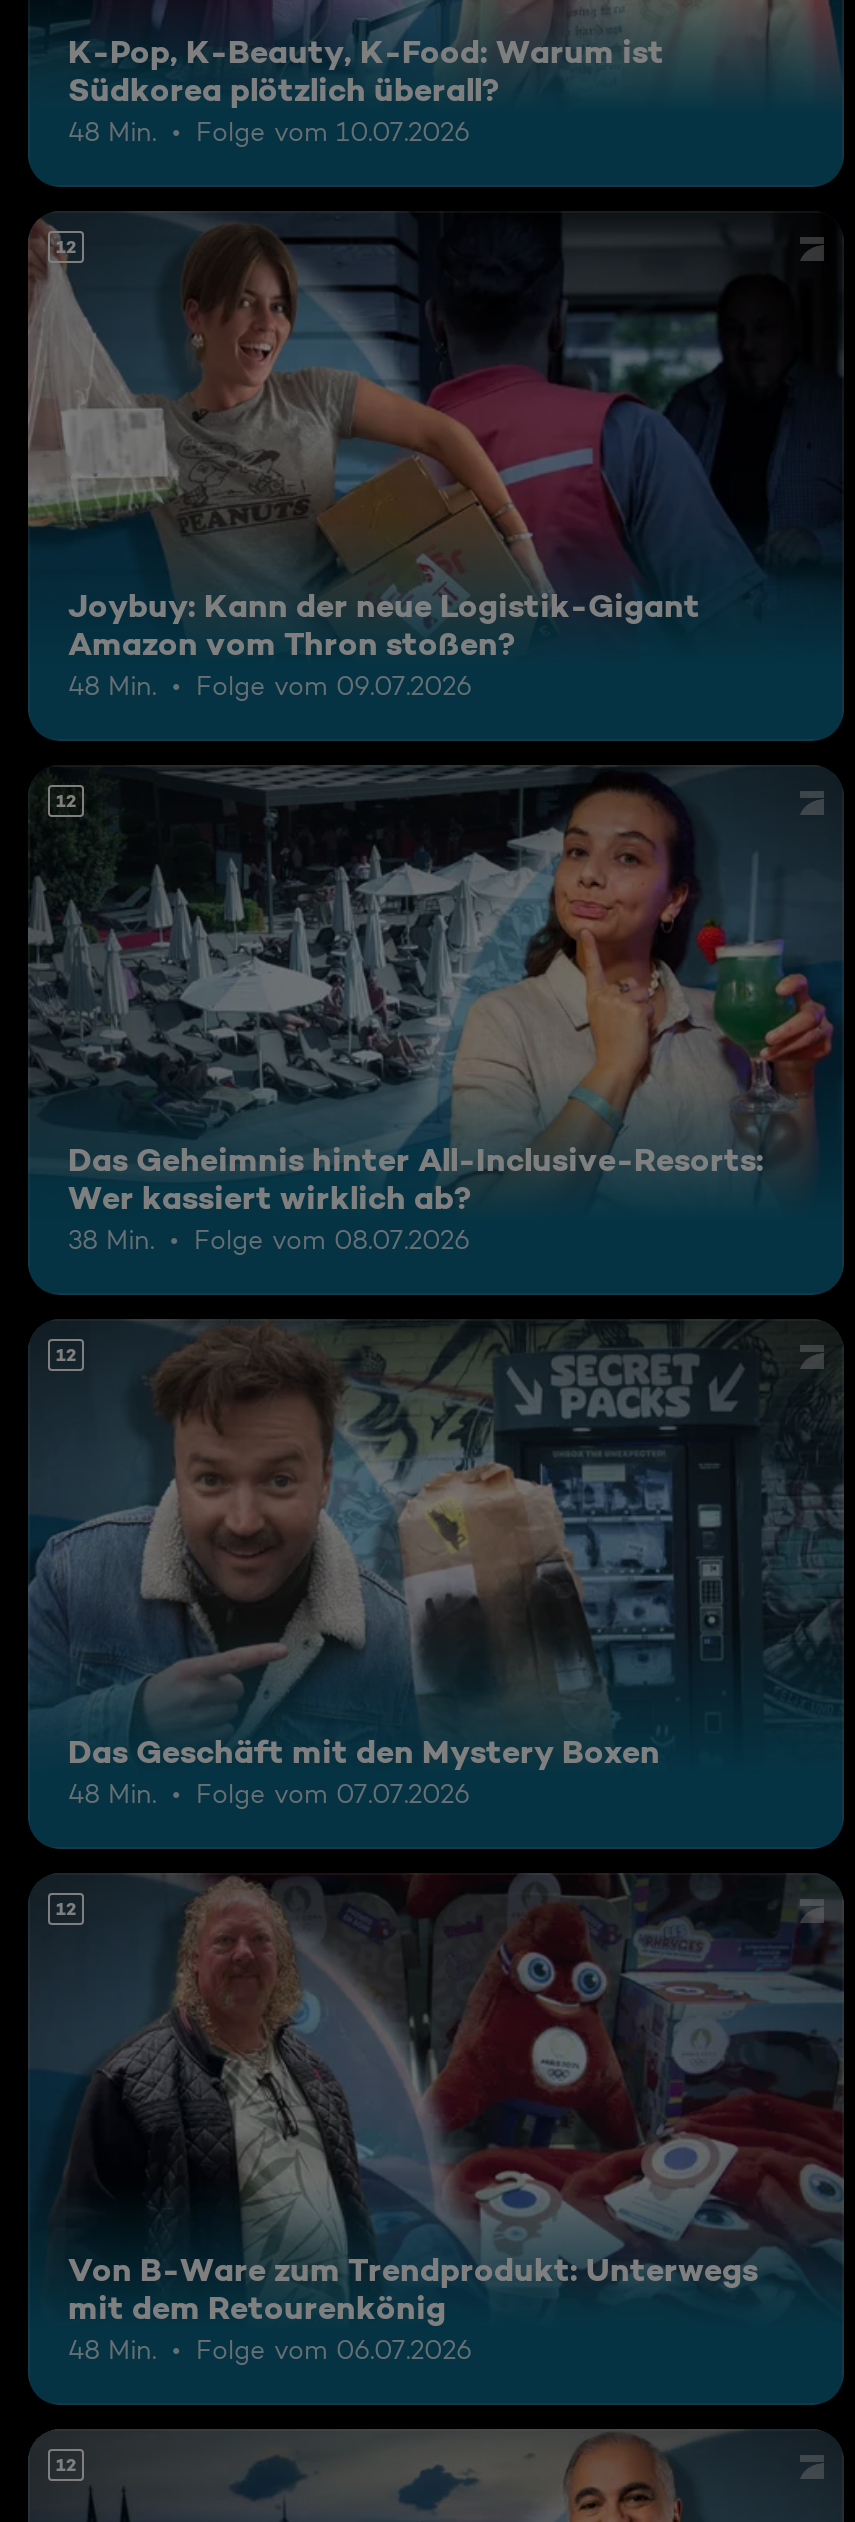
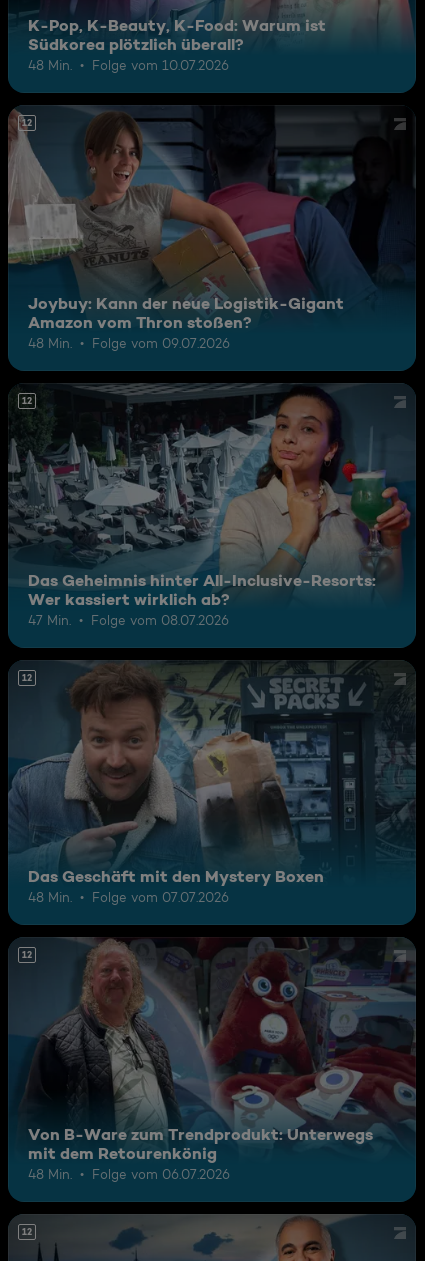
[68,1223,470,1255] 38 Min. Folge vom 08.07.2026 -> [28,612,229,628] 47 Min. Folge vom 08.07.2026

